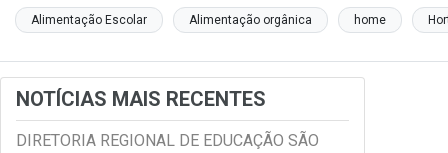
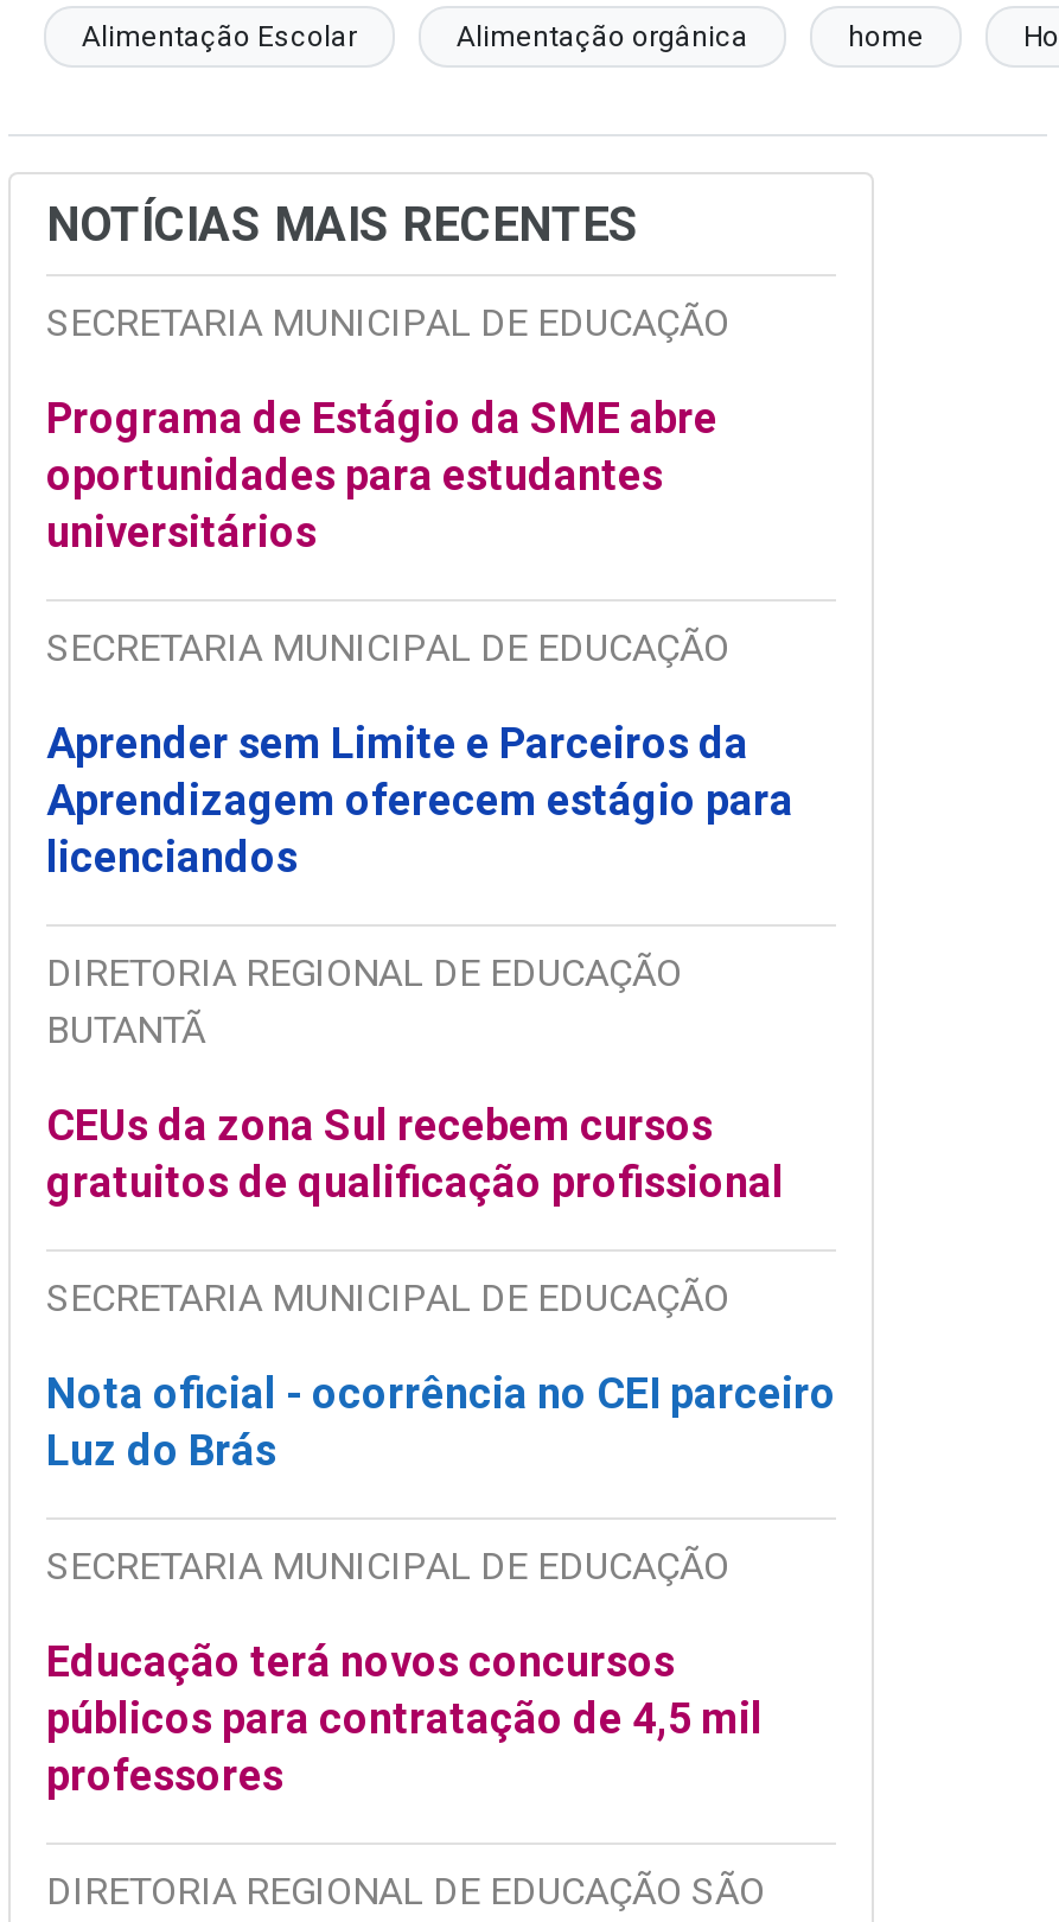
none -> [46,301,836,1800] SECRETARIA MUNICIPAL DE EDUCAÇÃO | Programa de Estágio da SME abre | oportunidades para estudantes | universitários | SECRETARIA MUNICIPAL DE EDUCAÇÃO | Aprender sem Limite e Parceiros da | Aprendizagem oferecem estágio para | licenciandos | DIRETORIA REGIONAL DE EDUCAÇÃO | BUTANTÃ | CEUs da zona Sul recebem cursos | gratuitos de qualificação profissional | SECRETARIA MUNICIPAL DE EDUCAÇÃO | Nota oficial - ocorrência no CEI parceiro | Luz do Brás | SECRETARIA MUNICIPAL DE EDUCAÇÃO | Educação terá novos concursos | públicos para contratação de 4,5 mil | professores

